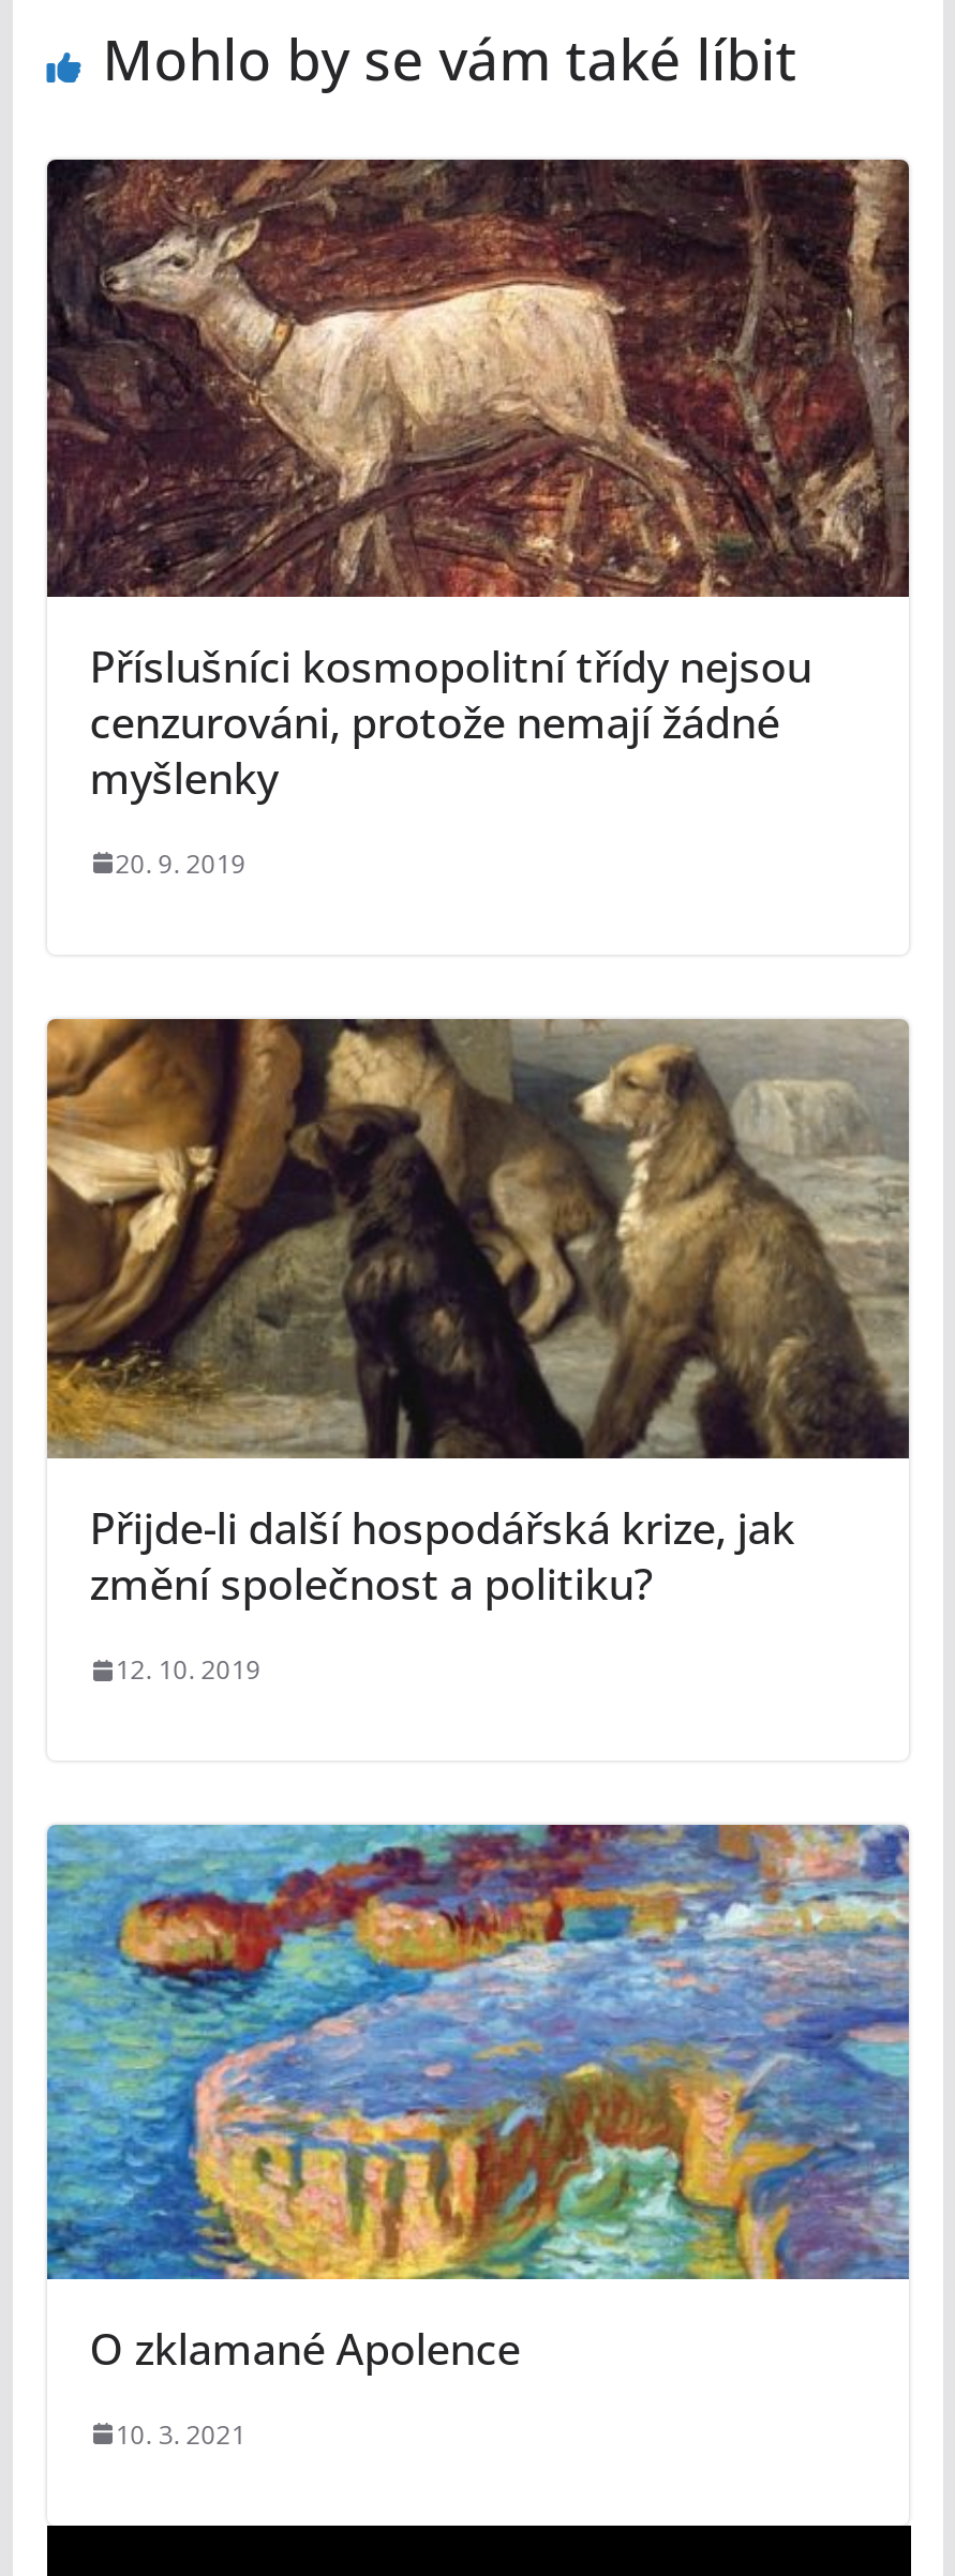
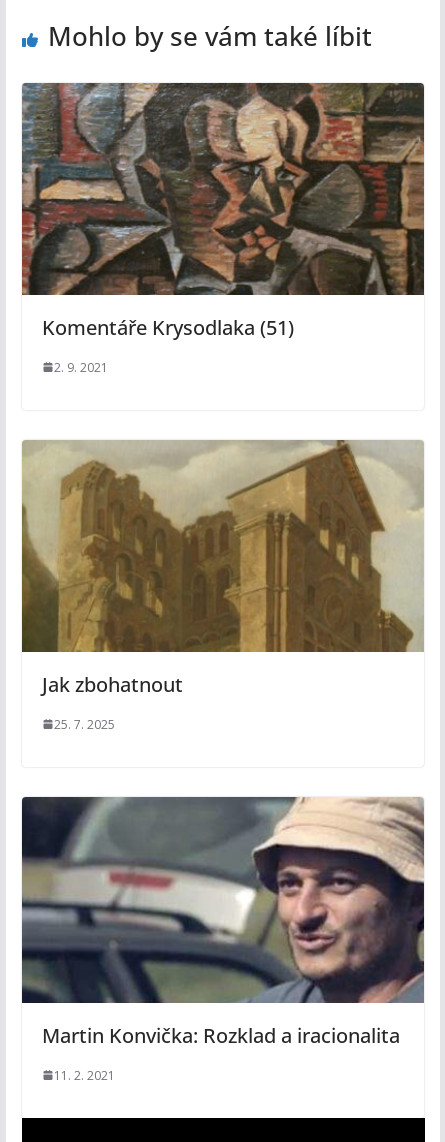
[47,158,911,806] [image] | Příslušníci kosmopolitní třídy nejsou | cenzurováni, protože nemají žádné | myšlenky -> [21,82,425,341] [image] | Komentáře Krysodlaka (51)
[115,845,246,881] 20. 9. 2019 -> [54,359,108,376] 2. 9. 2021
[47,1015,909,1613] [image] | Přijde-li další hospodářská krize, jak | změní společnost a politiku? -> [22,439,424,698] [image] | Jak zbohatnout
[115,1651,261,1688] 12. 10. 2019 -> [54,716,115,733] 25. 7. 2025
[45,1821,911,2377] [image] | O zklamané Apolence -> [21,796,425,1049] [image] | Martin Konvička: Rozklad a iracionalita
[115,2416,246,2452] 10. 3. 2021 -> [54,1067,115,1084] 11. 2. 2021

